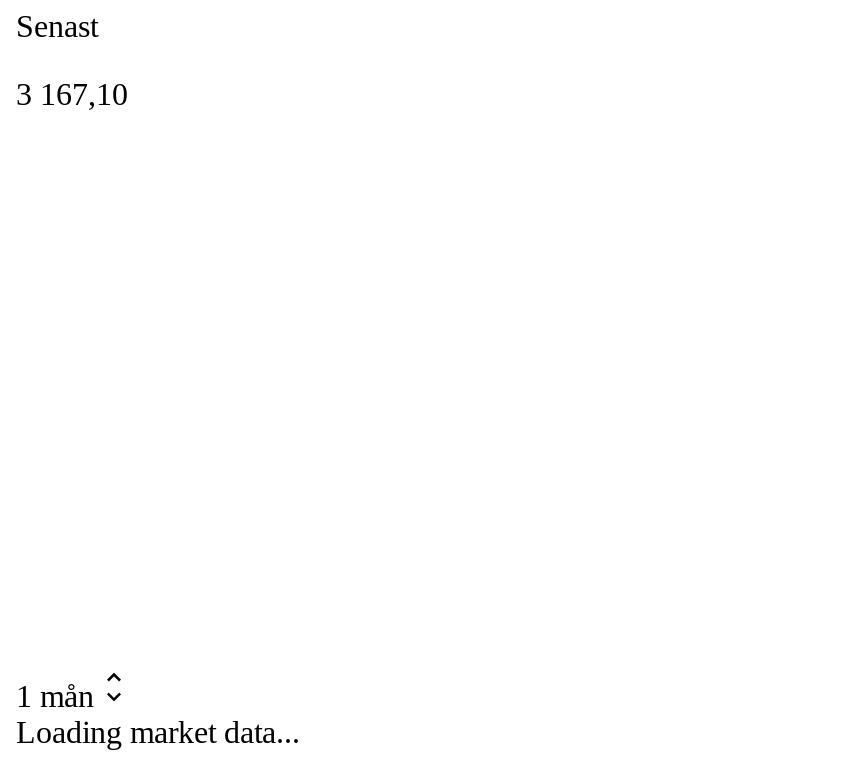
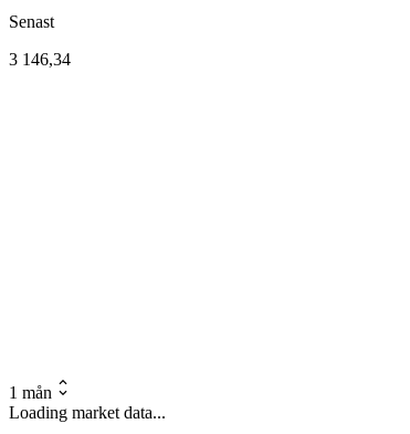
[16,78,128,112] 3 167,10 -> [9,50,71,69] 3 146,34

